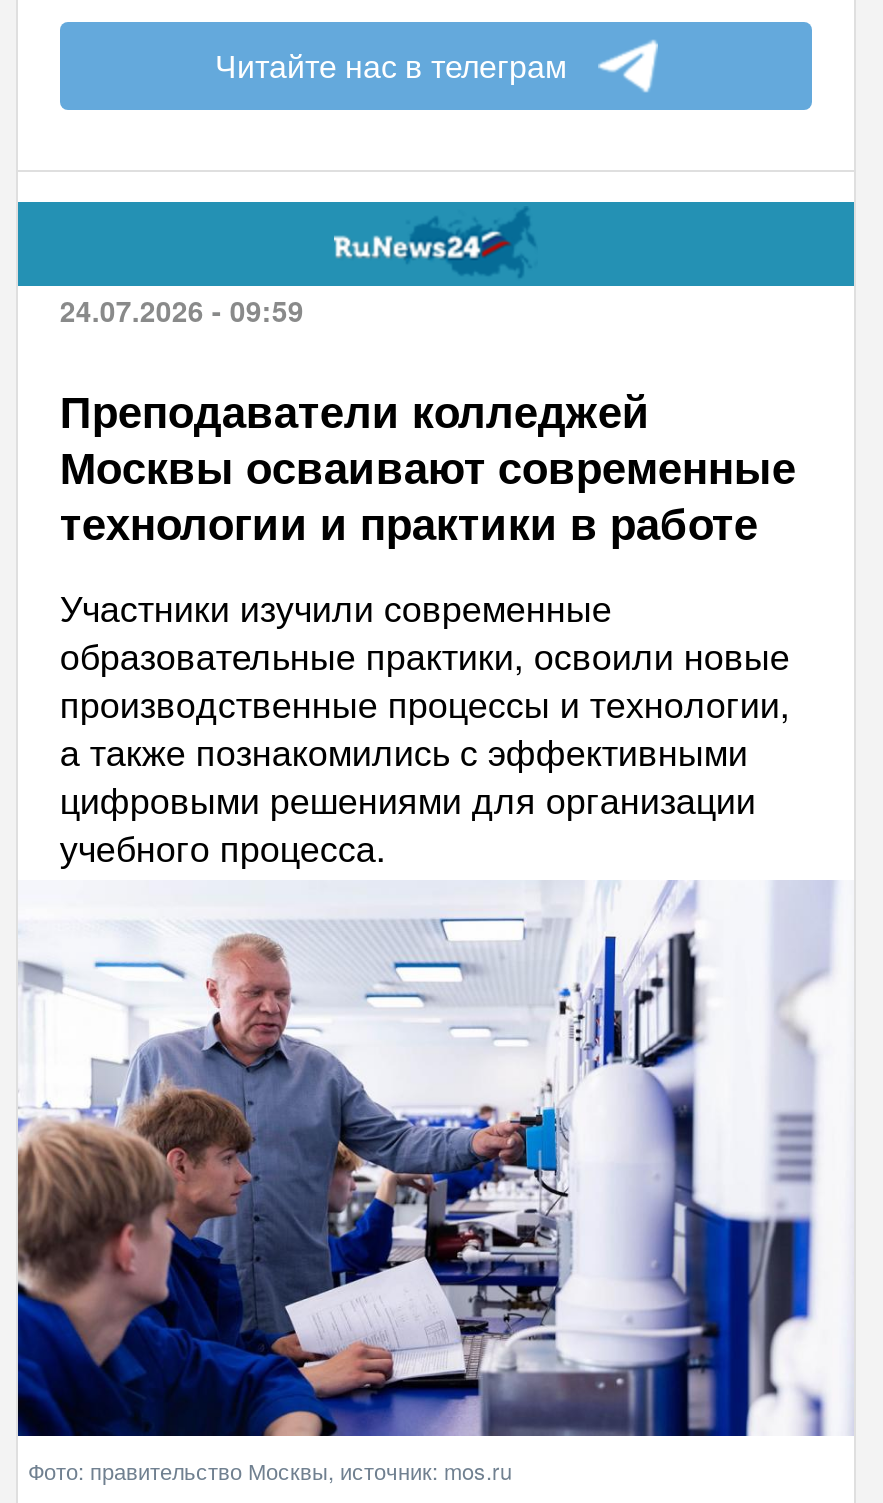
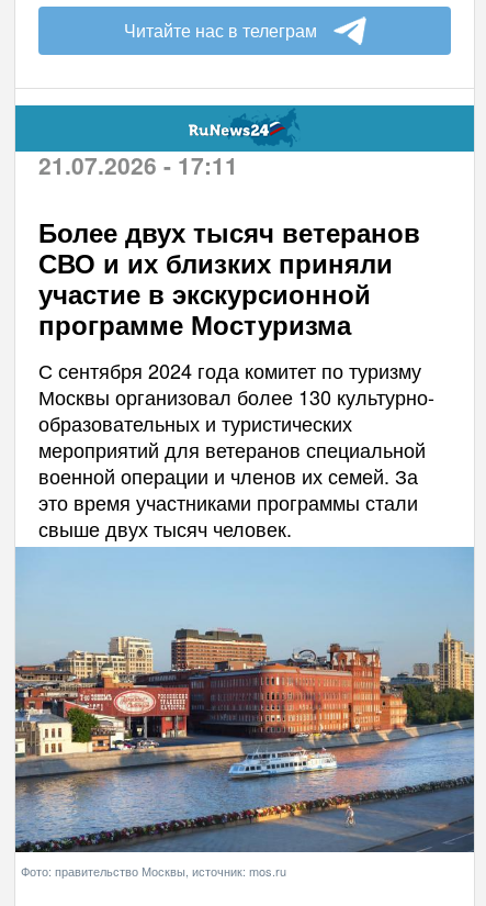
[60,289,304,329] 24.07.2026 - 09:59 -> [38,148,238,181] 21.07.2026 - 17:11
[60,377,796,871] Преподаватели колледжей | Москвы осваивают современные | технологии и практики в работе | Участники изучили современные | образовательные практики, освоили новые | производственные процессы и технологии, | а также познакомились с эффективными | цифровыми решениями для организации | учебного процесса. -> [38,213,434,543] Более двух тысяч ветеранов | СВО и их близких приняли | участие в экскурсионной | программе Мостуризма | С сентября 2024 года комитет по туризму | Москвы организовал более 130 культурно- | образовательных и туристических | мероприятий для ветеранов специальной | военной операции и членов их семей. За | это время участниками программы стали | свыше двух тысяч человек.
[16,881,854,1437] [image] -> [14,546,475,853] [image]

